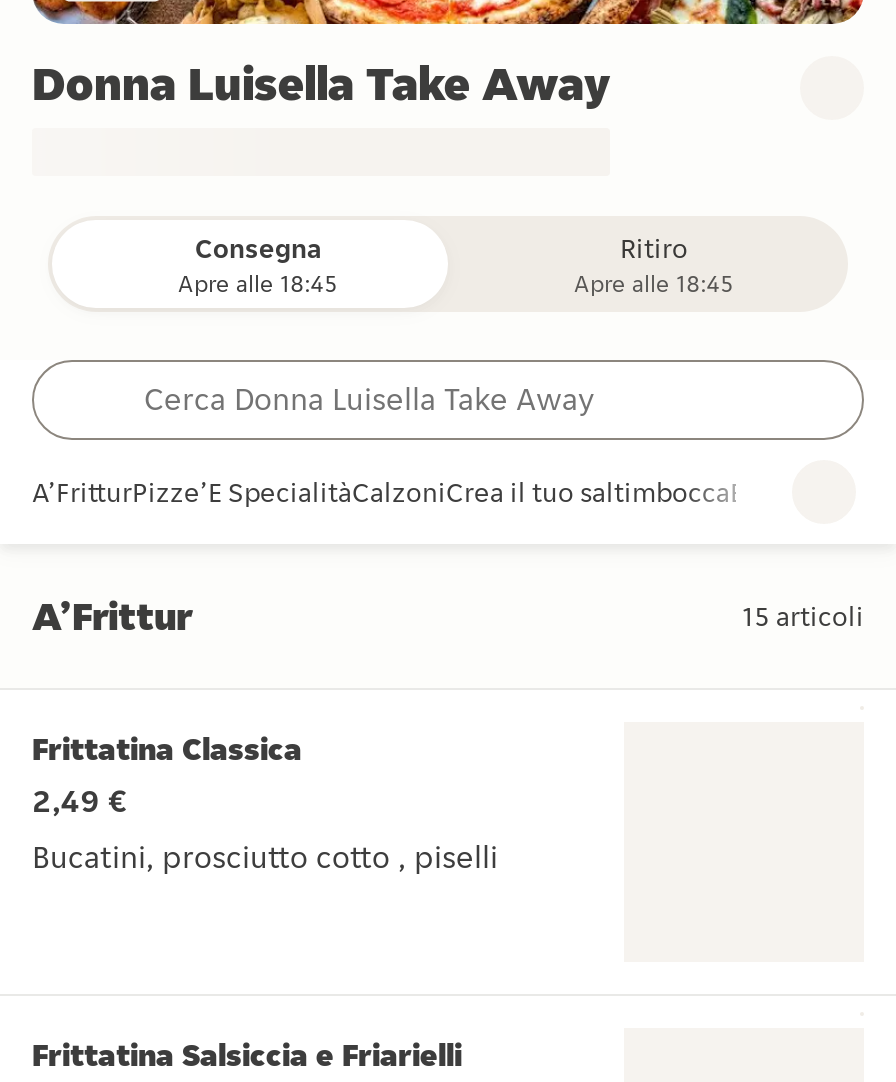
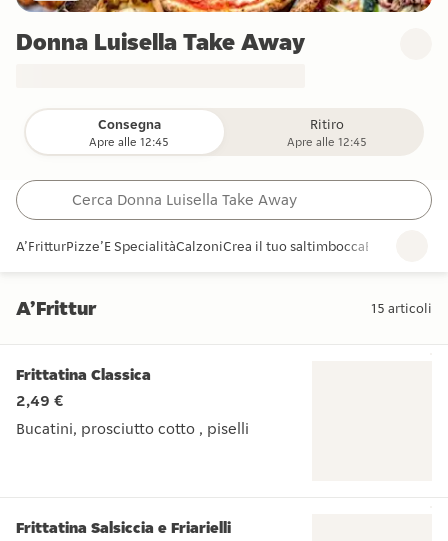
[178,268,338,298] Apre alle 18:45 -> [89,134,169,149] Apre alle 12:45
[574,268,734,298] Apre alle 18:45 -> [287,134,367,149] Apre alle 12:45

